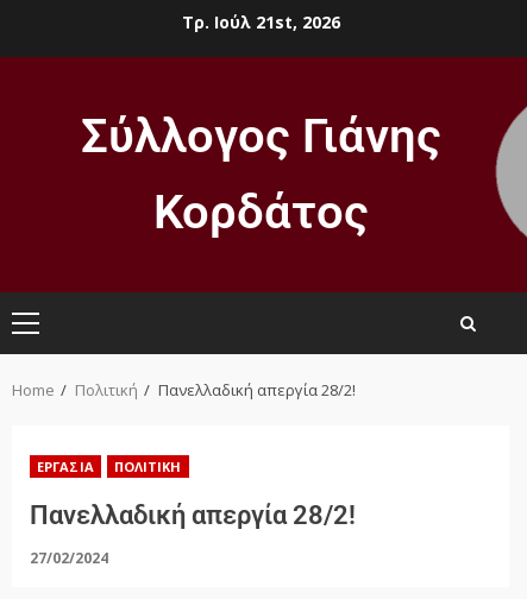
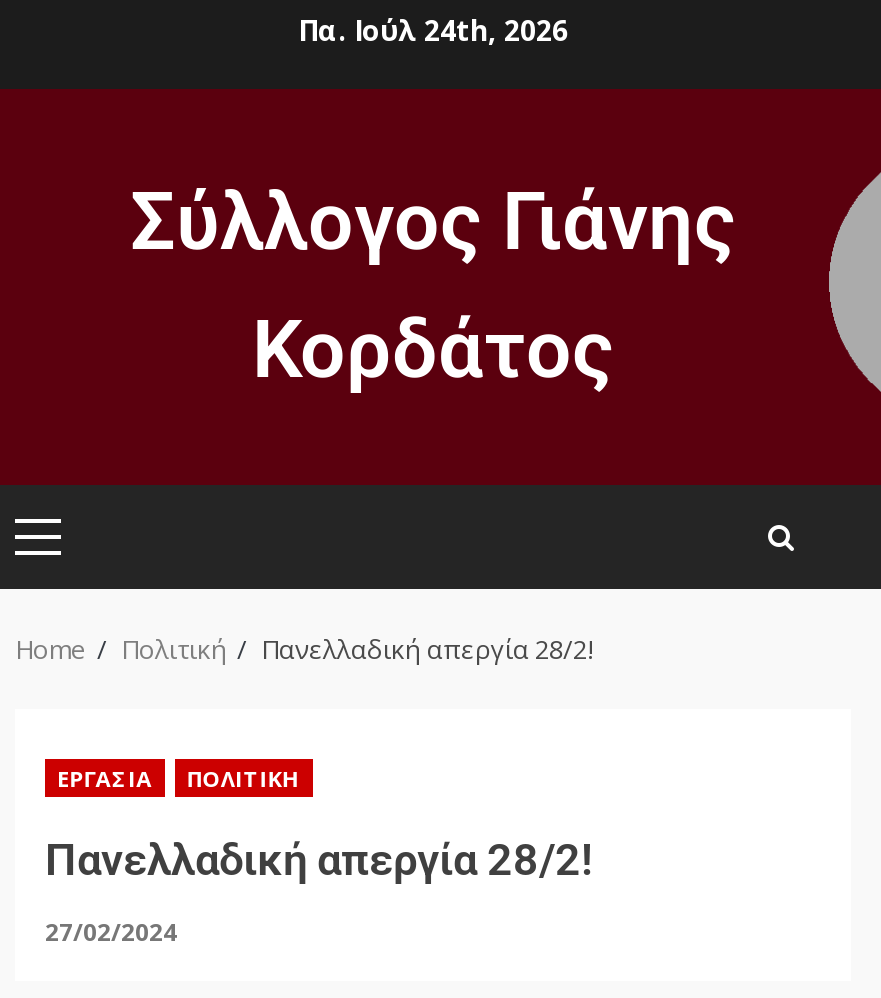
[181,11,340,33] Τρ. Ιούλ 21st, 2026 -> [298,11,568,49] Πα. Ιούλ 24th, 2026

